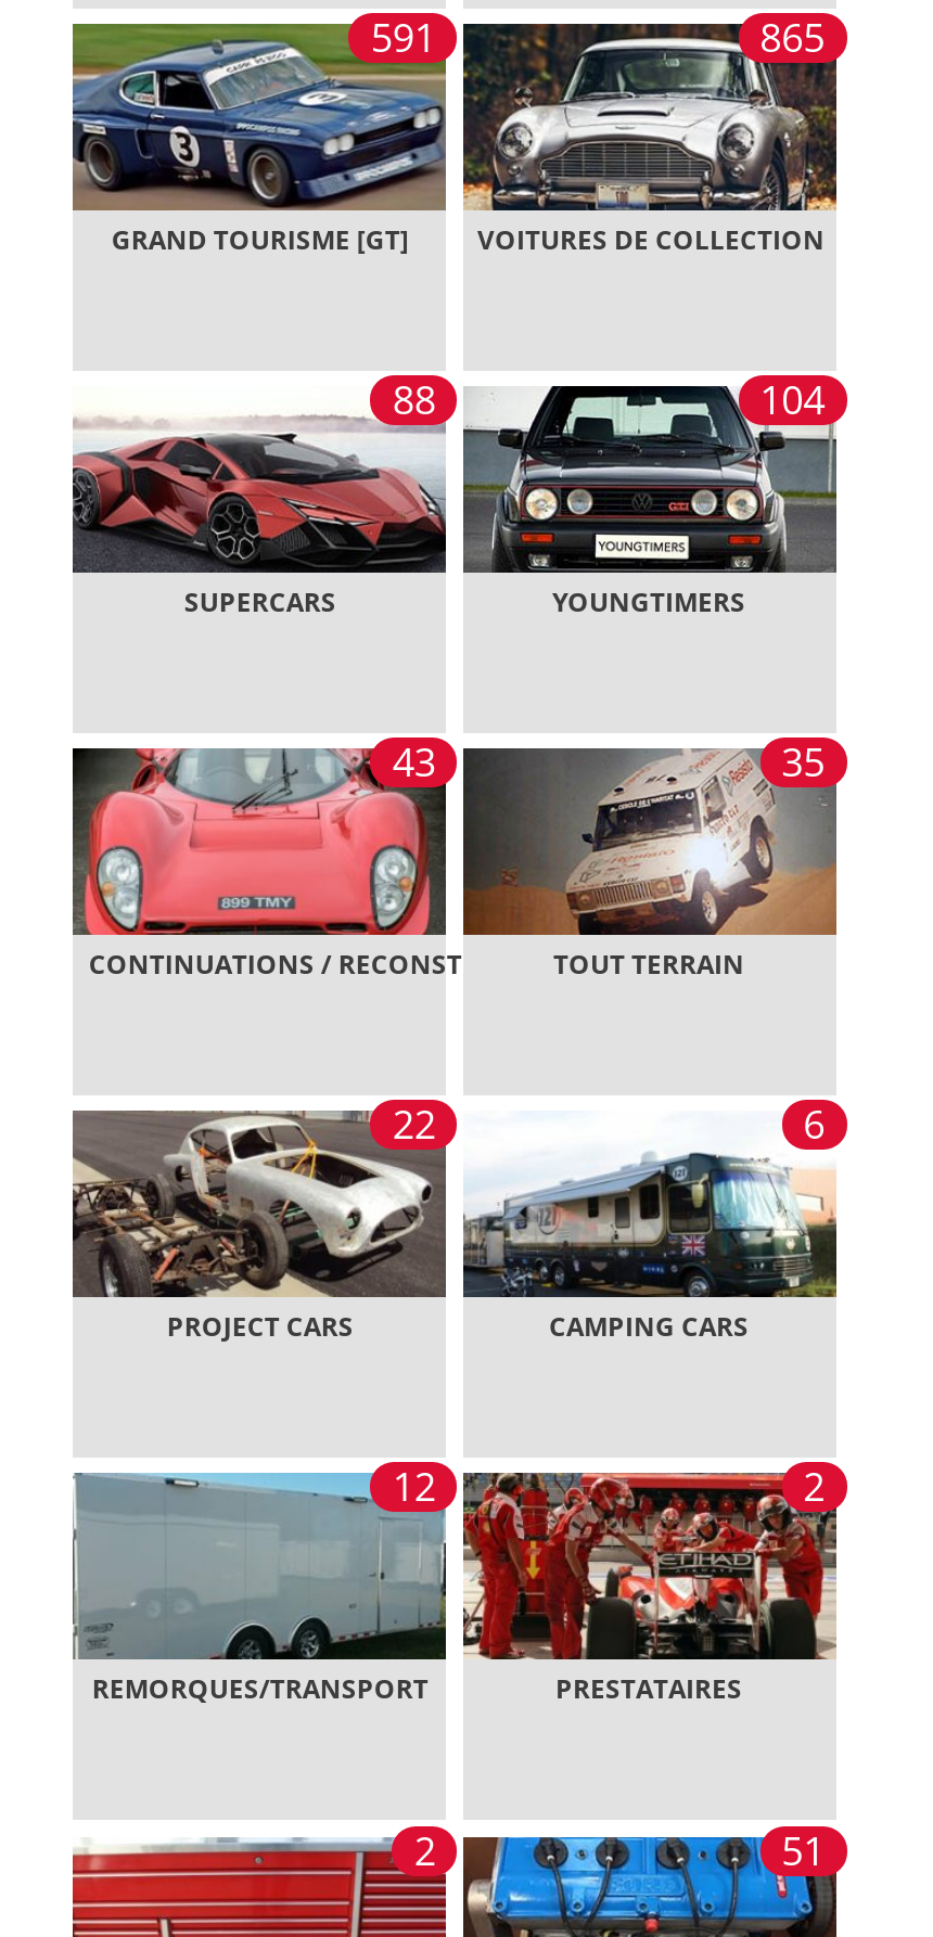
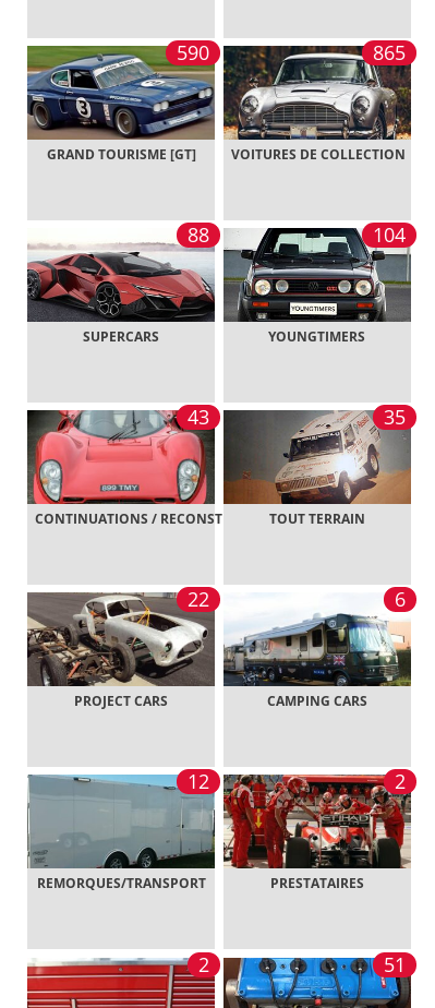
[371,10,436,62] 591 -> [177,39,210,65] 590

